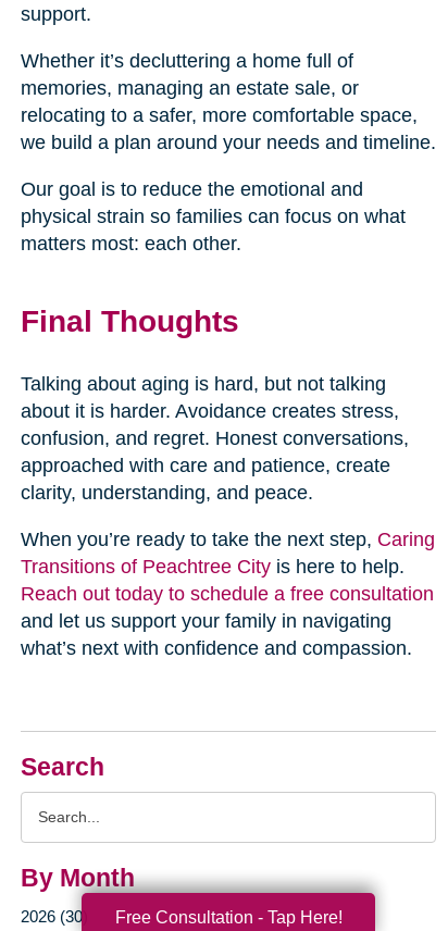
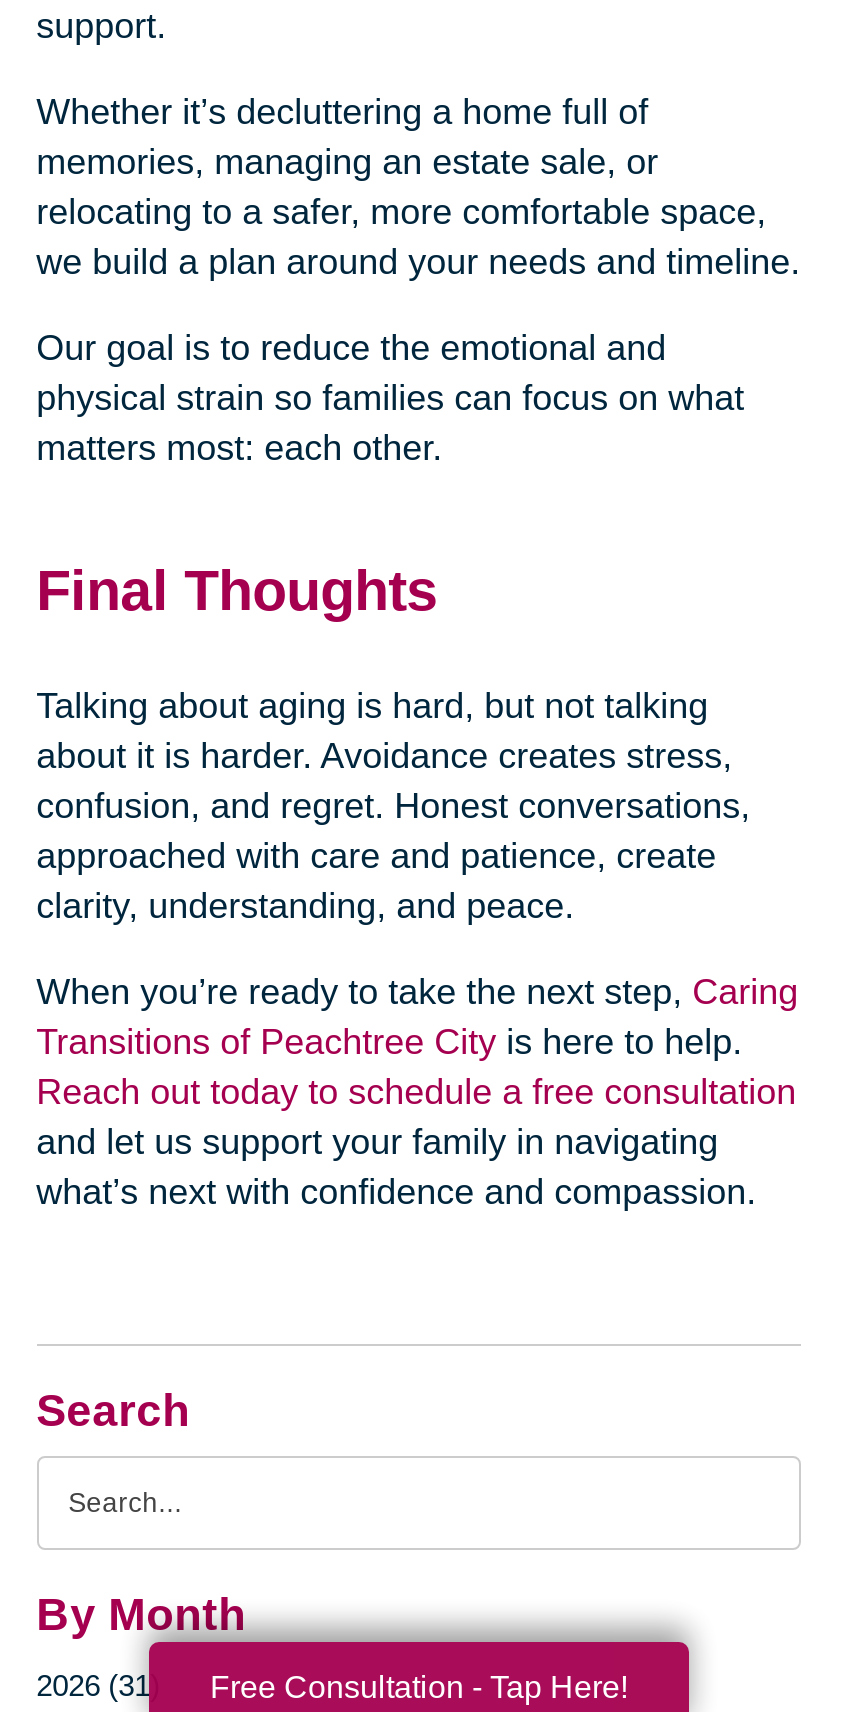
[20,907,342,927] 2026 (30) Free Consultation - Tap Here! -> [36,1668,628,1704] 2026 (31) Free Consultation - Tap Here!

